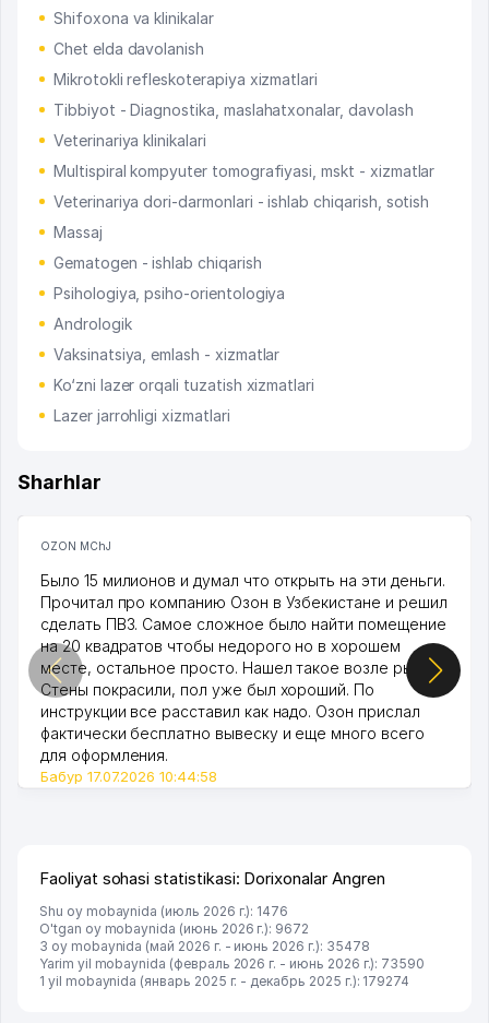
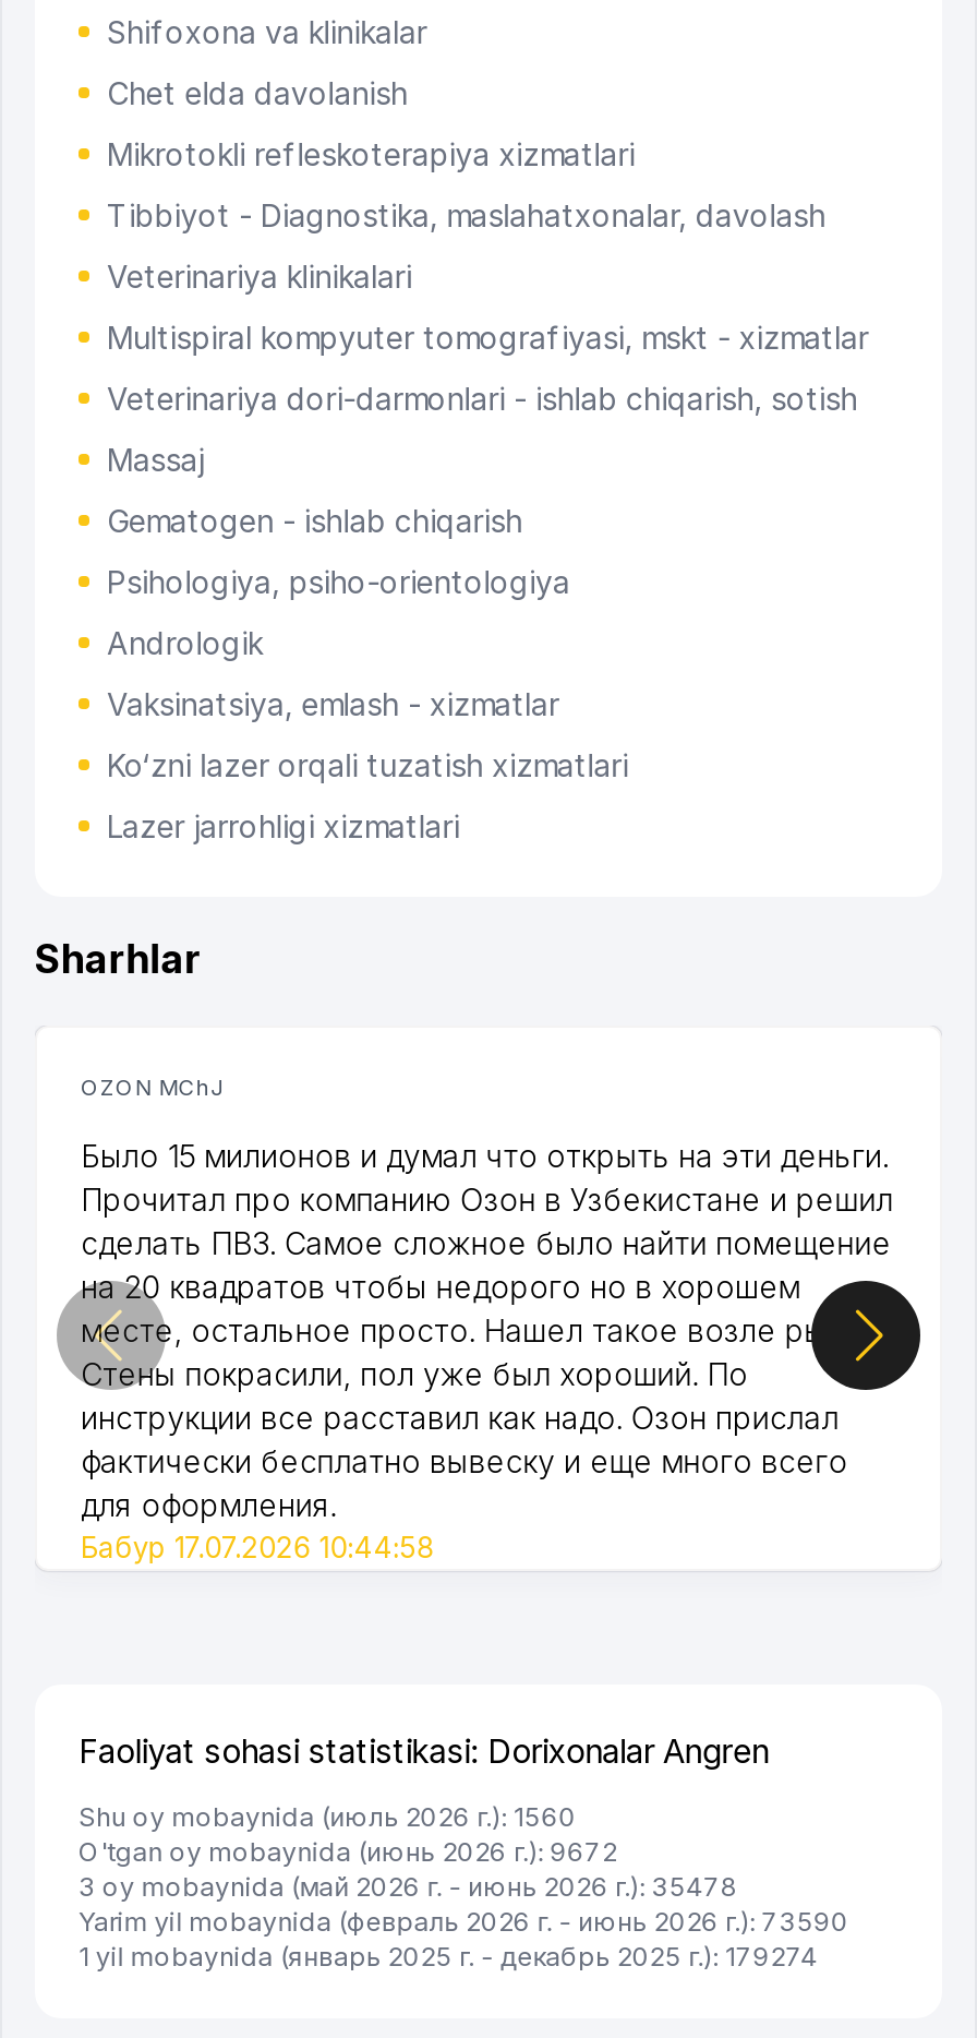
[39,903,288,919] Shu oy mobaynida (июль 2026 г.): 1476 -> [79,1800,576,1833] Shu oy mobaynida (июль 2026 г.): 1560

